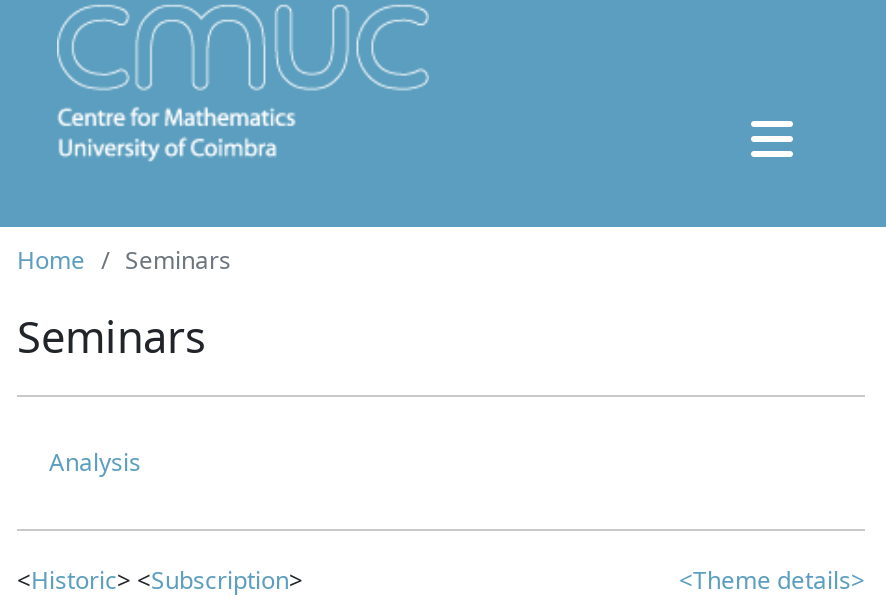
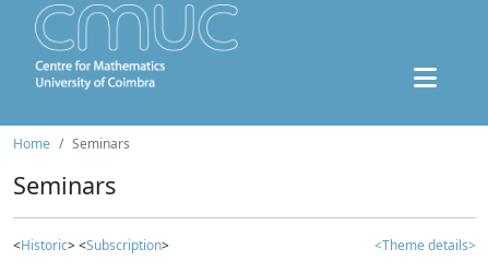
[49,445,141,479] Analysis -> none

